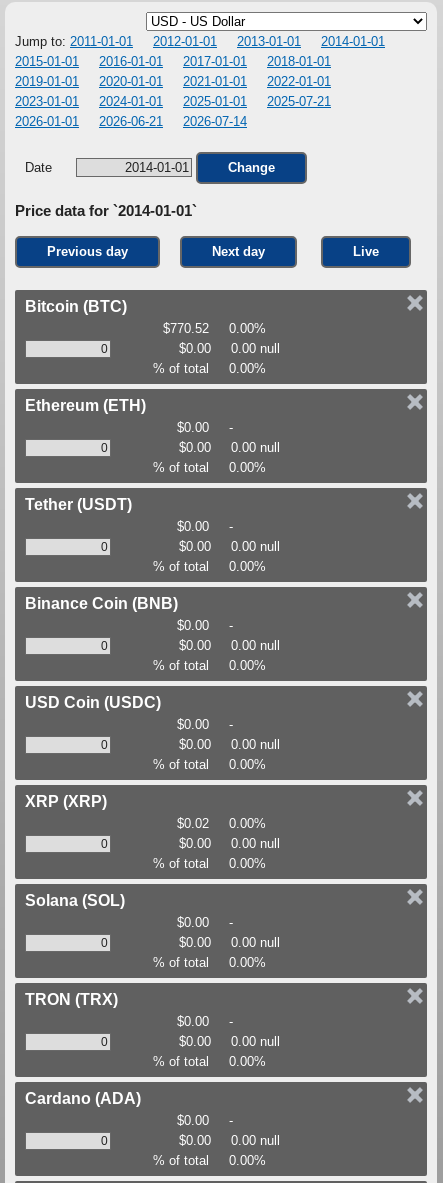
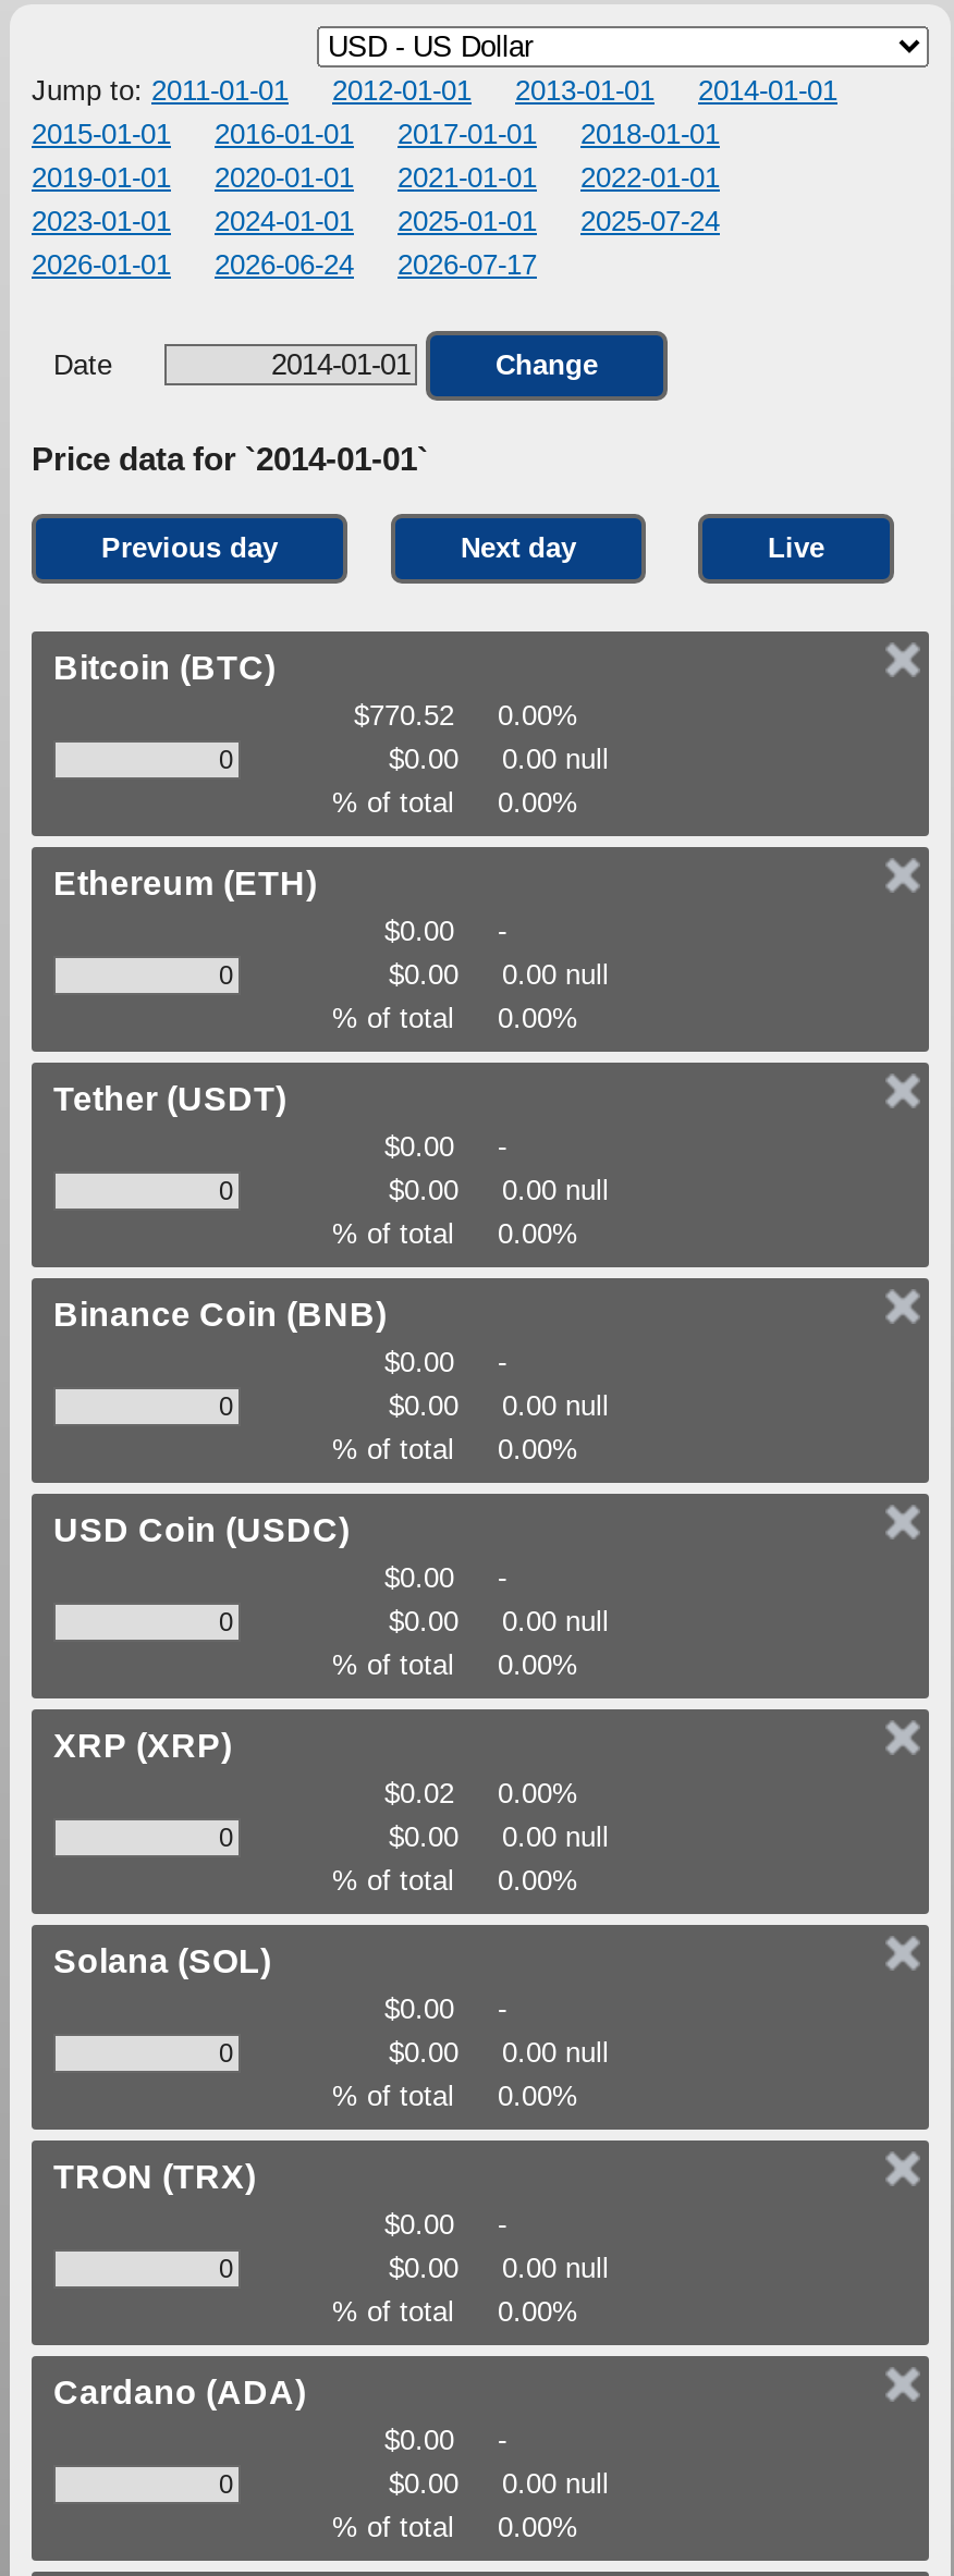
[15,94,331,109] 2023-01-01 2024-01-01 2025-01-01 2025-07-21 -> [32,205,720,237] 2023-01-01 2024-01-01 2025-01-01 2025-07-24
[99,114,163,129] 2026-06-21 -> [215,248,354,281] 2026-06-24
[183,114,247,129] 2026-07-14 -> [397,248,537,281] 2026-07-17

